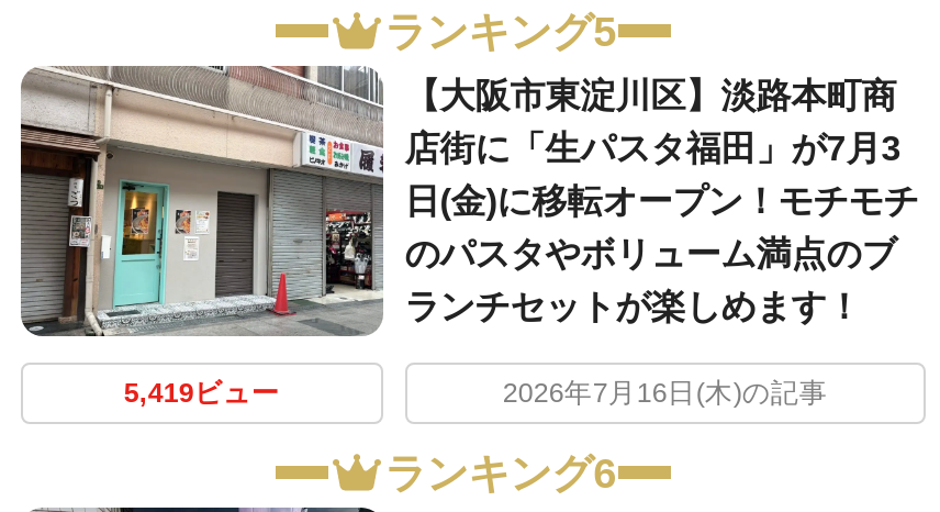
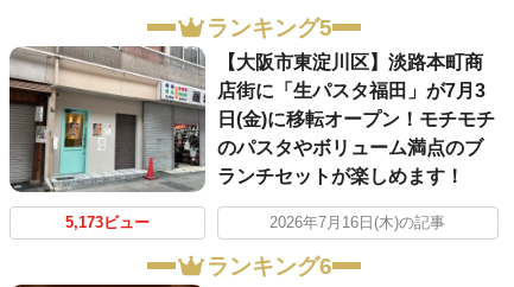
[124,379,280,410] 5,419ビュー -> [65,215,149,232] 5,173ビュー

